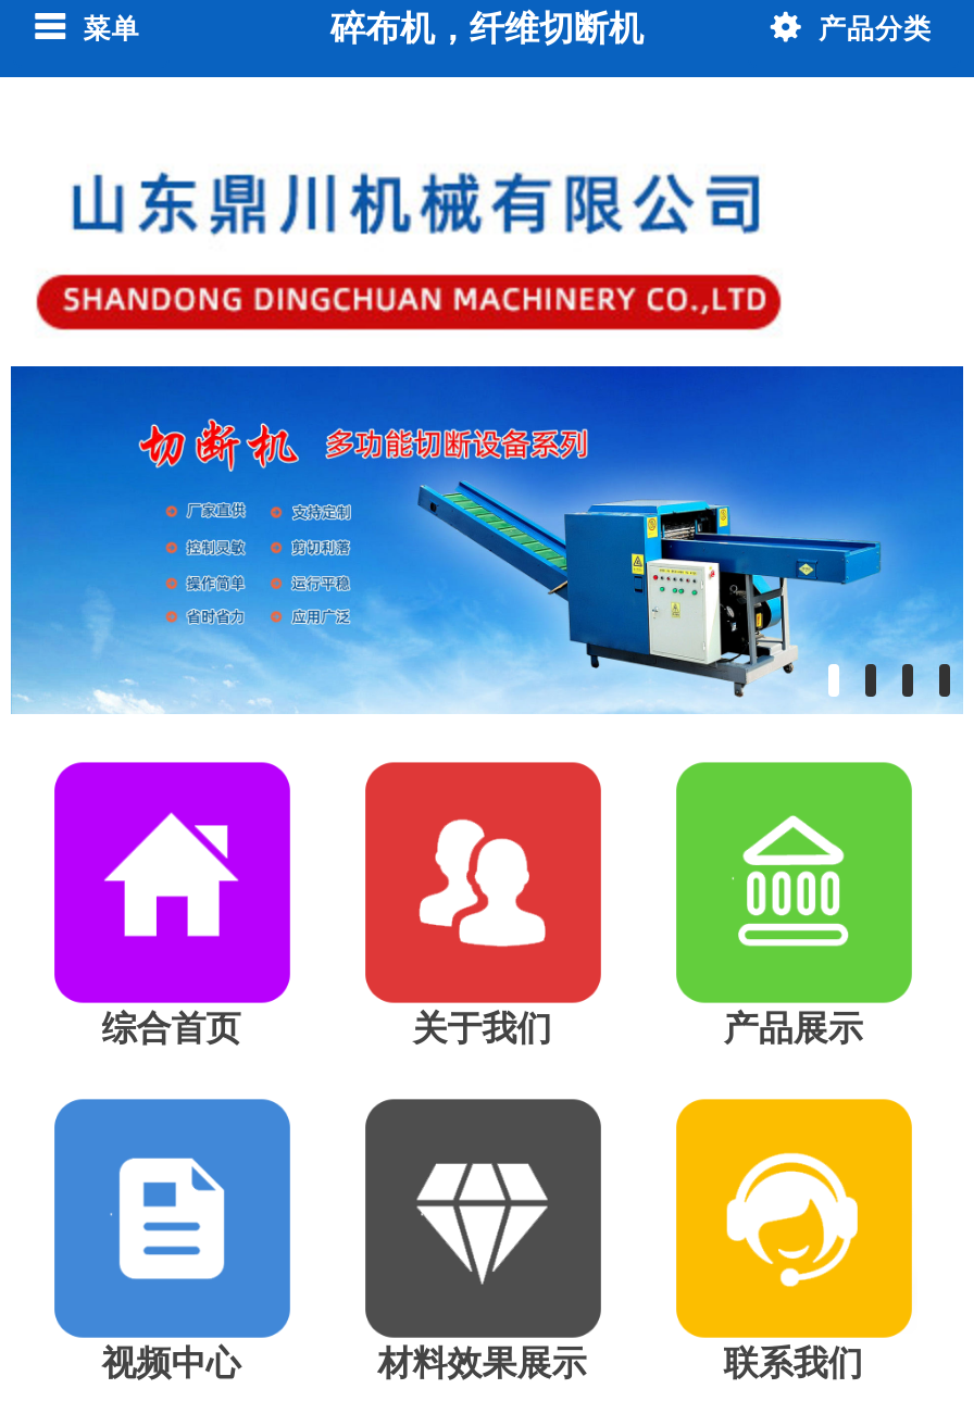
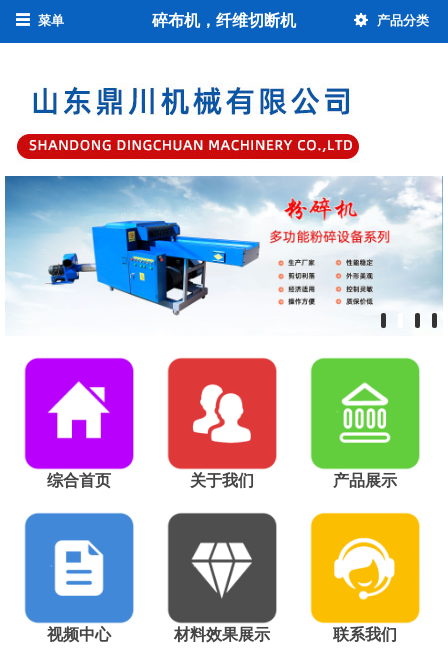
[9,364,965,714] [image] -> [5,176,443,335] [image]

